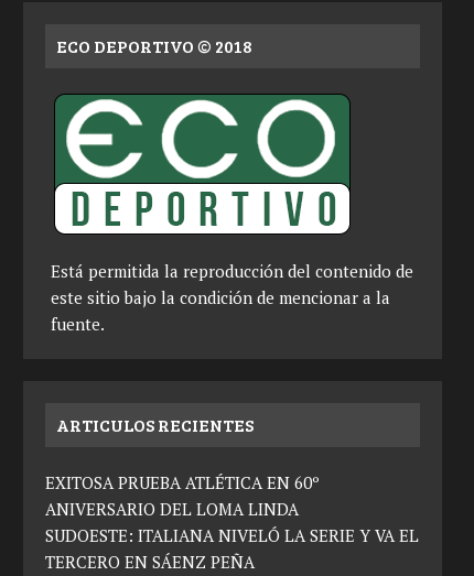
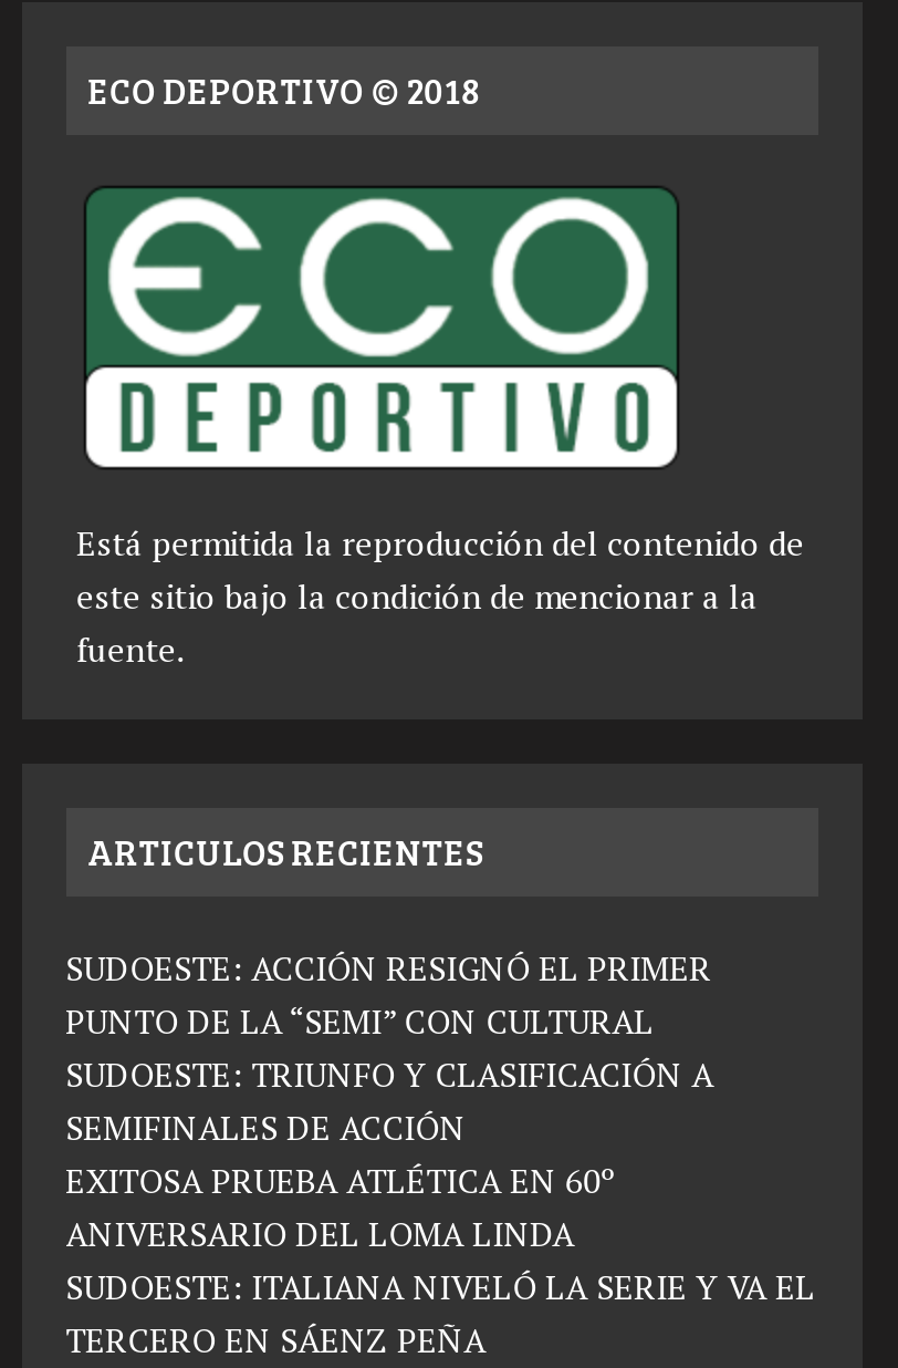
none -> [65,946,714,1149] SUDOESTE: ACCIÓN RESIGNÓ EL PRIMER | PUNTO DE LA “SEMI” CON CULTURAL | SUDOESTE: TRIUNFO Y CLASIFICACIÓN A | SEMIFINALES DE ACCIÓN

